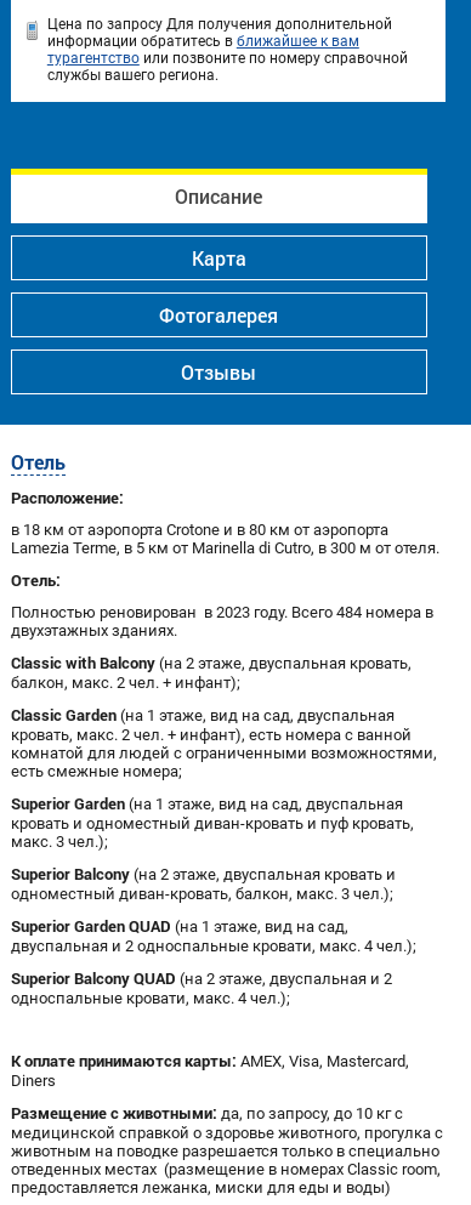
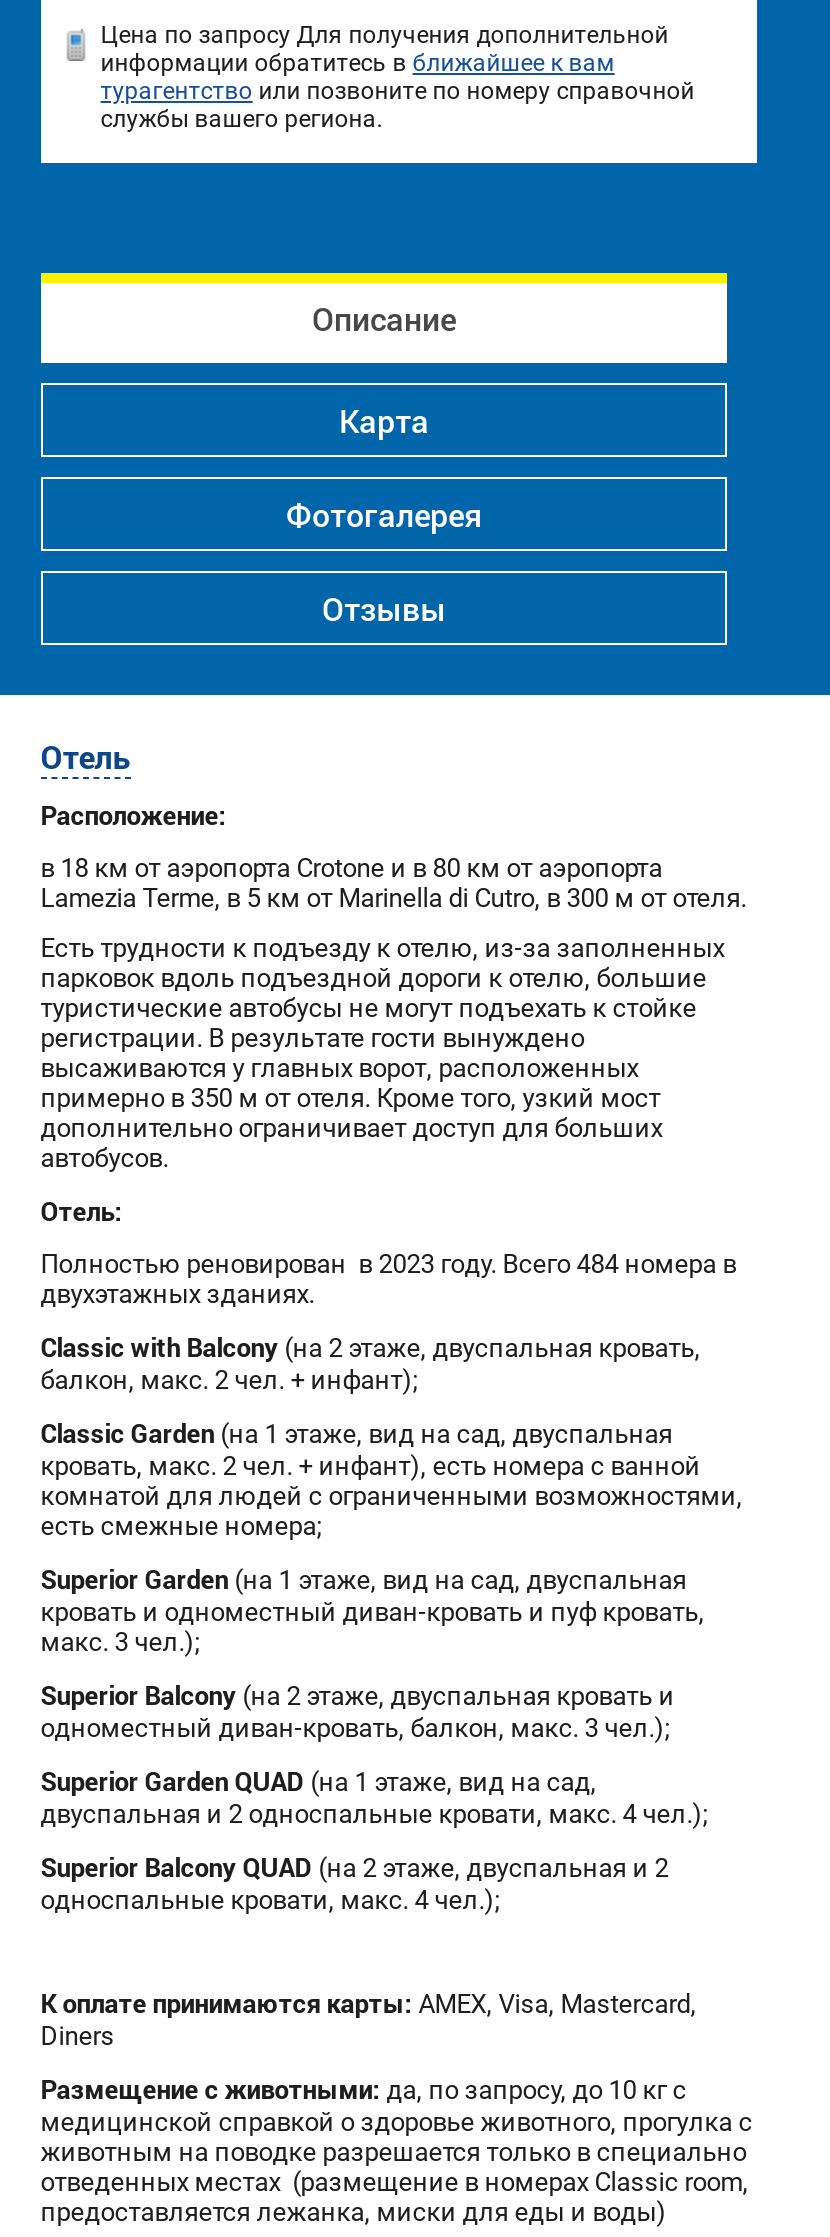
none -> [41,933,731,1173] Есть трудности к подъезду к отелю, из-за заполненных | парковок вдоль подъездной дороги к отелю, большие | туристические автобусы не могут подъехать к стойке | регистрации. В результате гости вынуждено | высаживаются у главных ворот, расположенных | примерно в 350 м от отеля. Кроме того, узкий мост | дополнительно ограничивает доступ для больших | автобусов.

